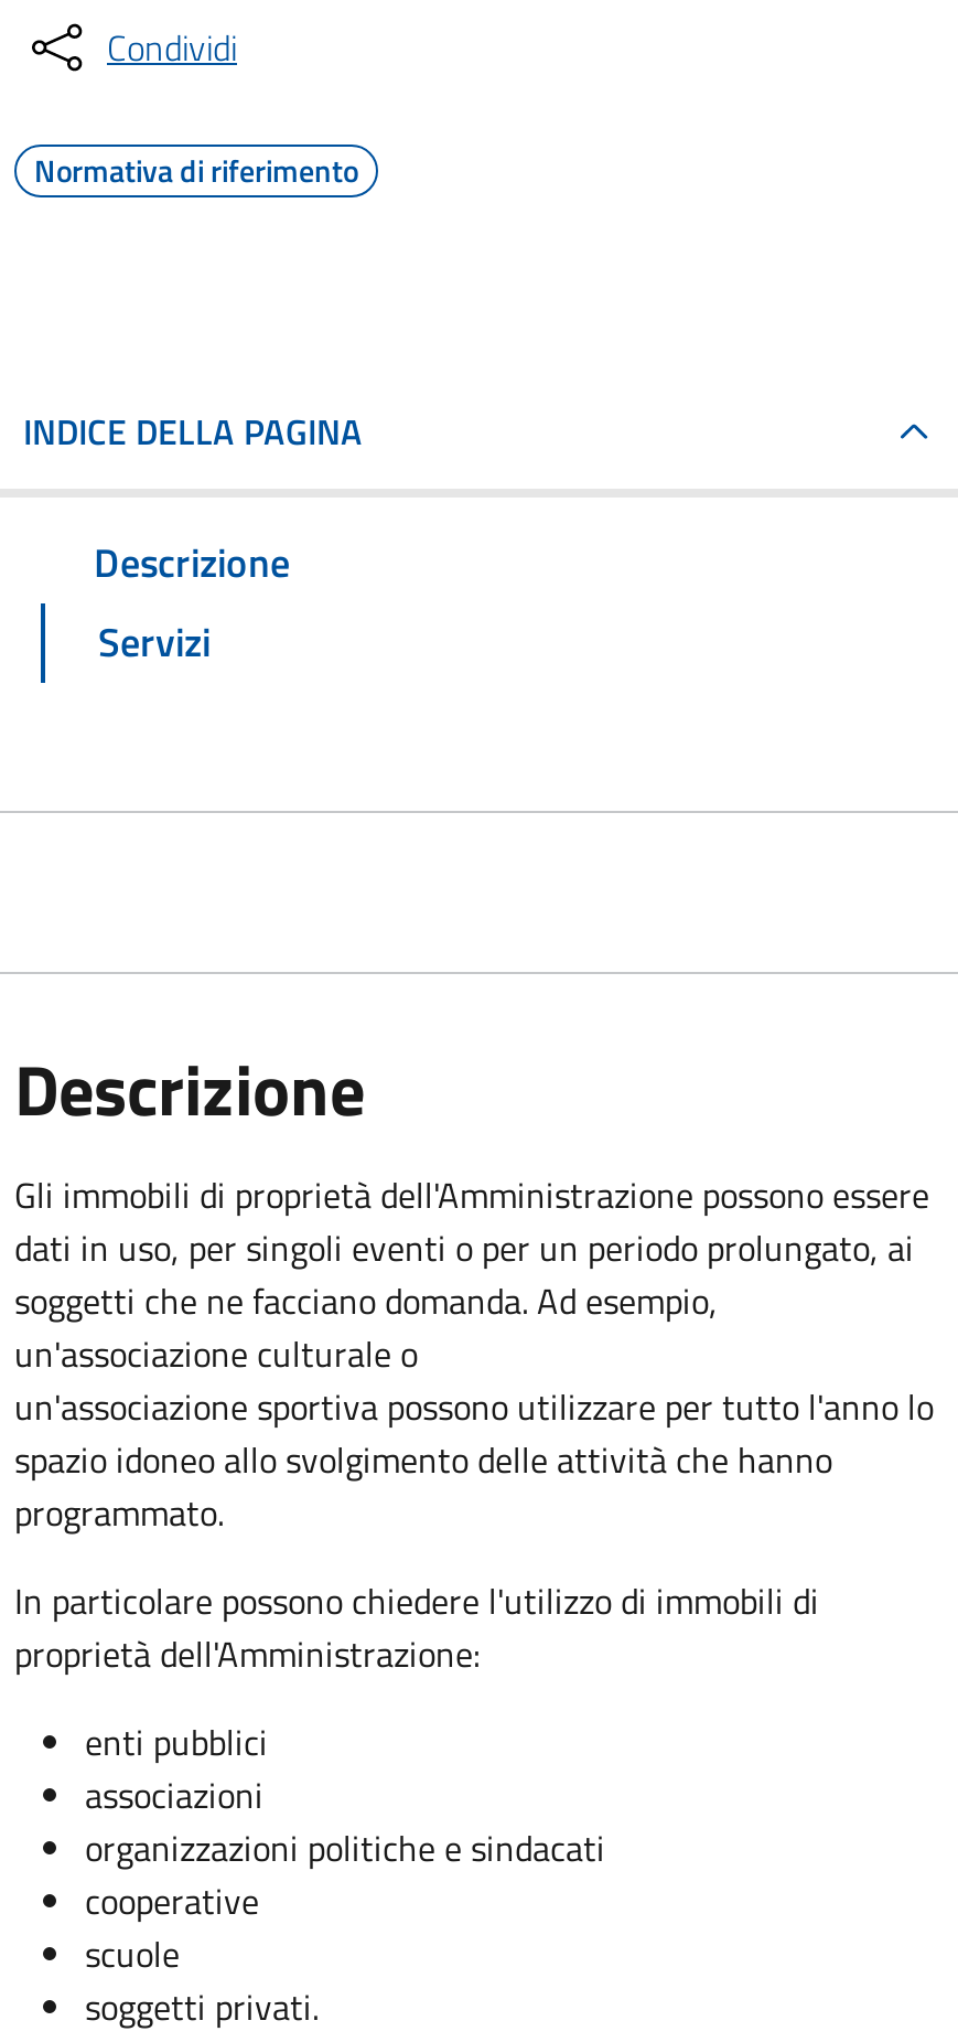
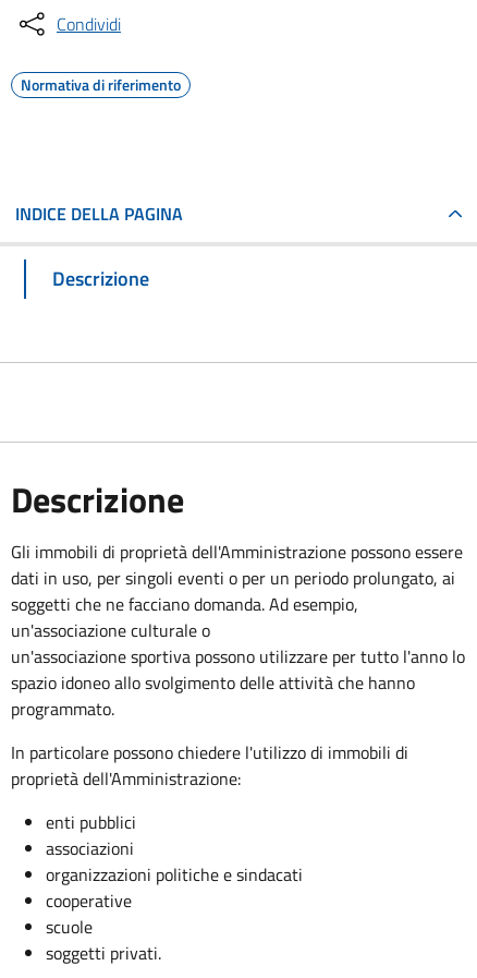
[98,612,211,671] Servizi -> none

